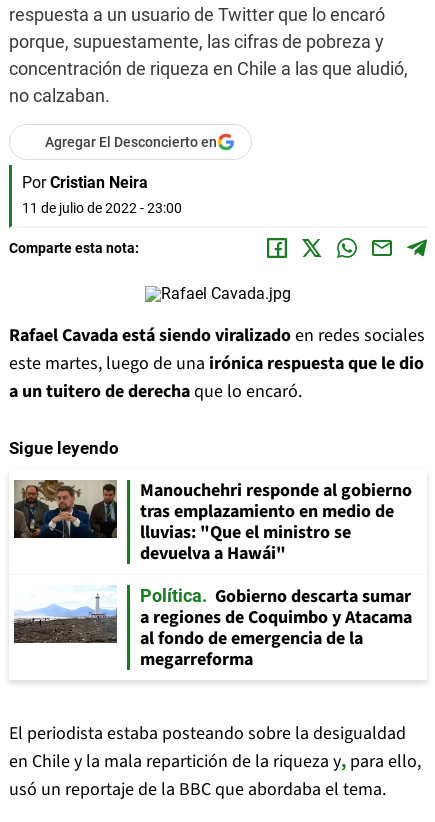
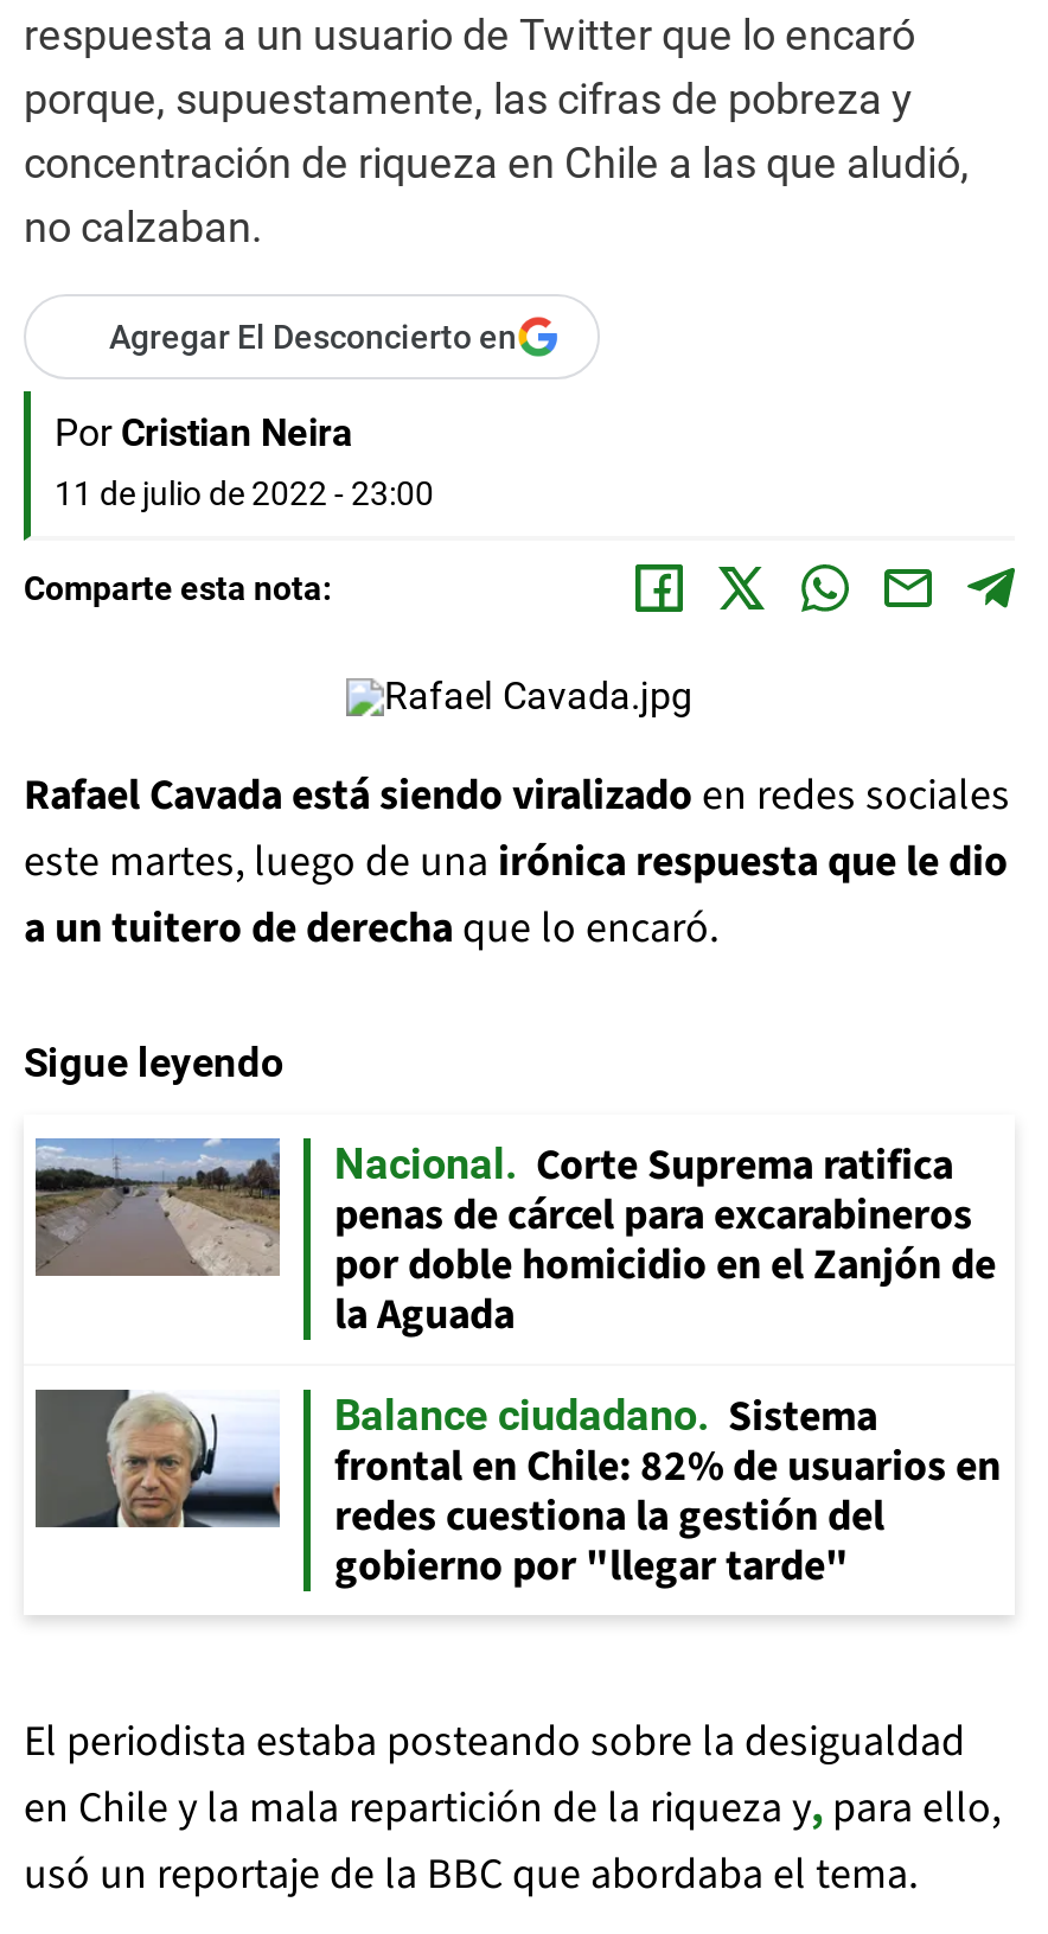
[13,478,412,566] [image] | Manouchehri responde al gobierno | tras emplazamiento en medio de | lluvias: "Que el ministro se | devuelva a Hawái" -> [33,1136,996,1345] [image] | Nacional | Corte Suprema ratifica | penas de cárcel para excarabineros | por doble homicidio en el Zanjón de | la Aguada
[14,584,412,672] [image] | Política | Gobierno descarta sumar | a regiones de Coquimbo y Atacama | al fondo de emergencia de la | megarreforma -> [33,1387,1001,1596] [image] | Balance ciudadano | Sistema | frontal en Chile: 82% de usuarios en | redes cuestiona la gestión del | gobierno por "llegar tarde"

